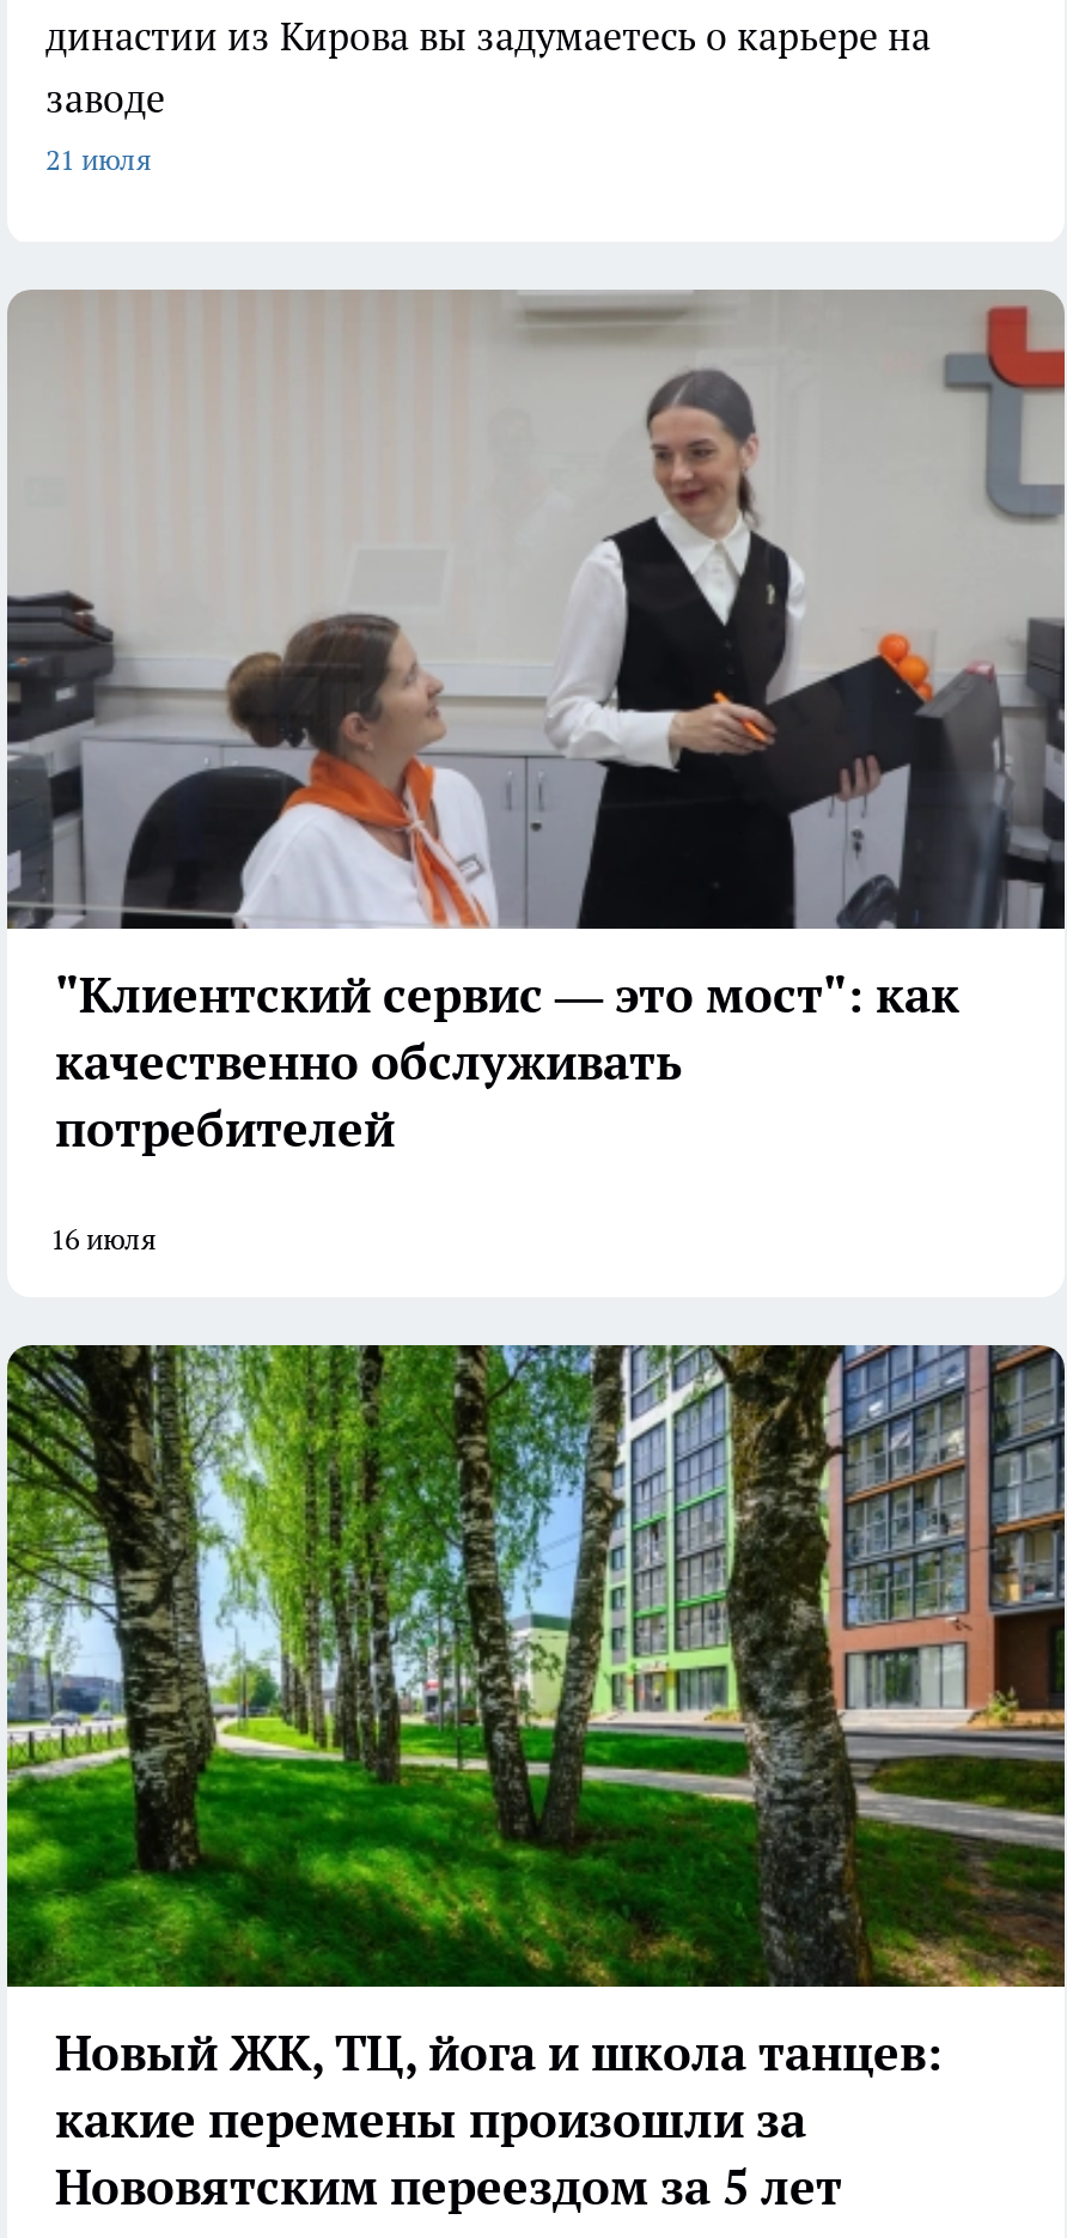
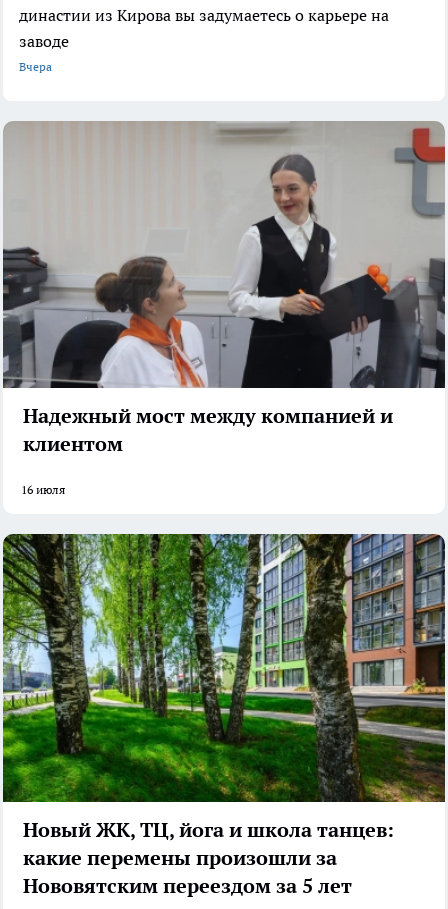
[45,141,151,176] 21 июля -> [19,59,52,74] Вчера
[55,965,959,1161] "Клиентский сервис — это мост": как | качественно обслуживать | потребителей -> [23,403,393,457] Надежный мост между компанией и | клиентом

